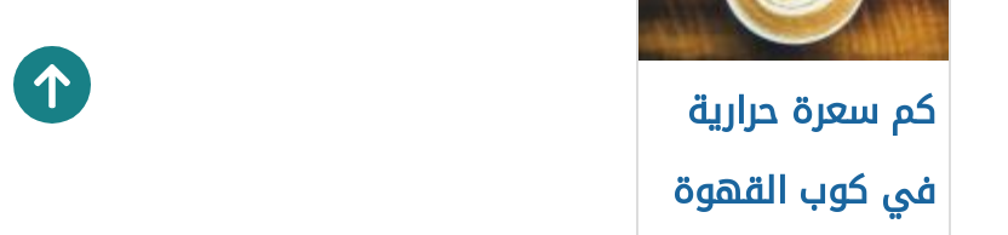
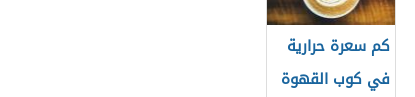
[11,44,93,126] [image] -> none

